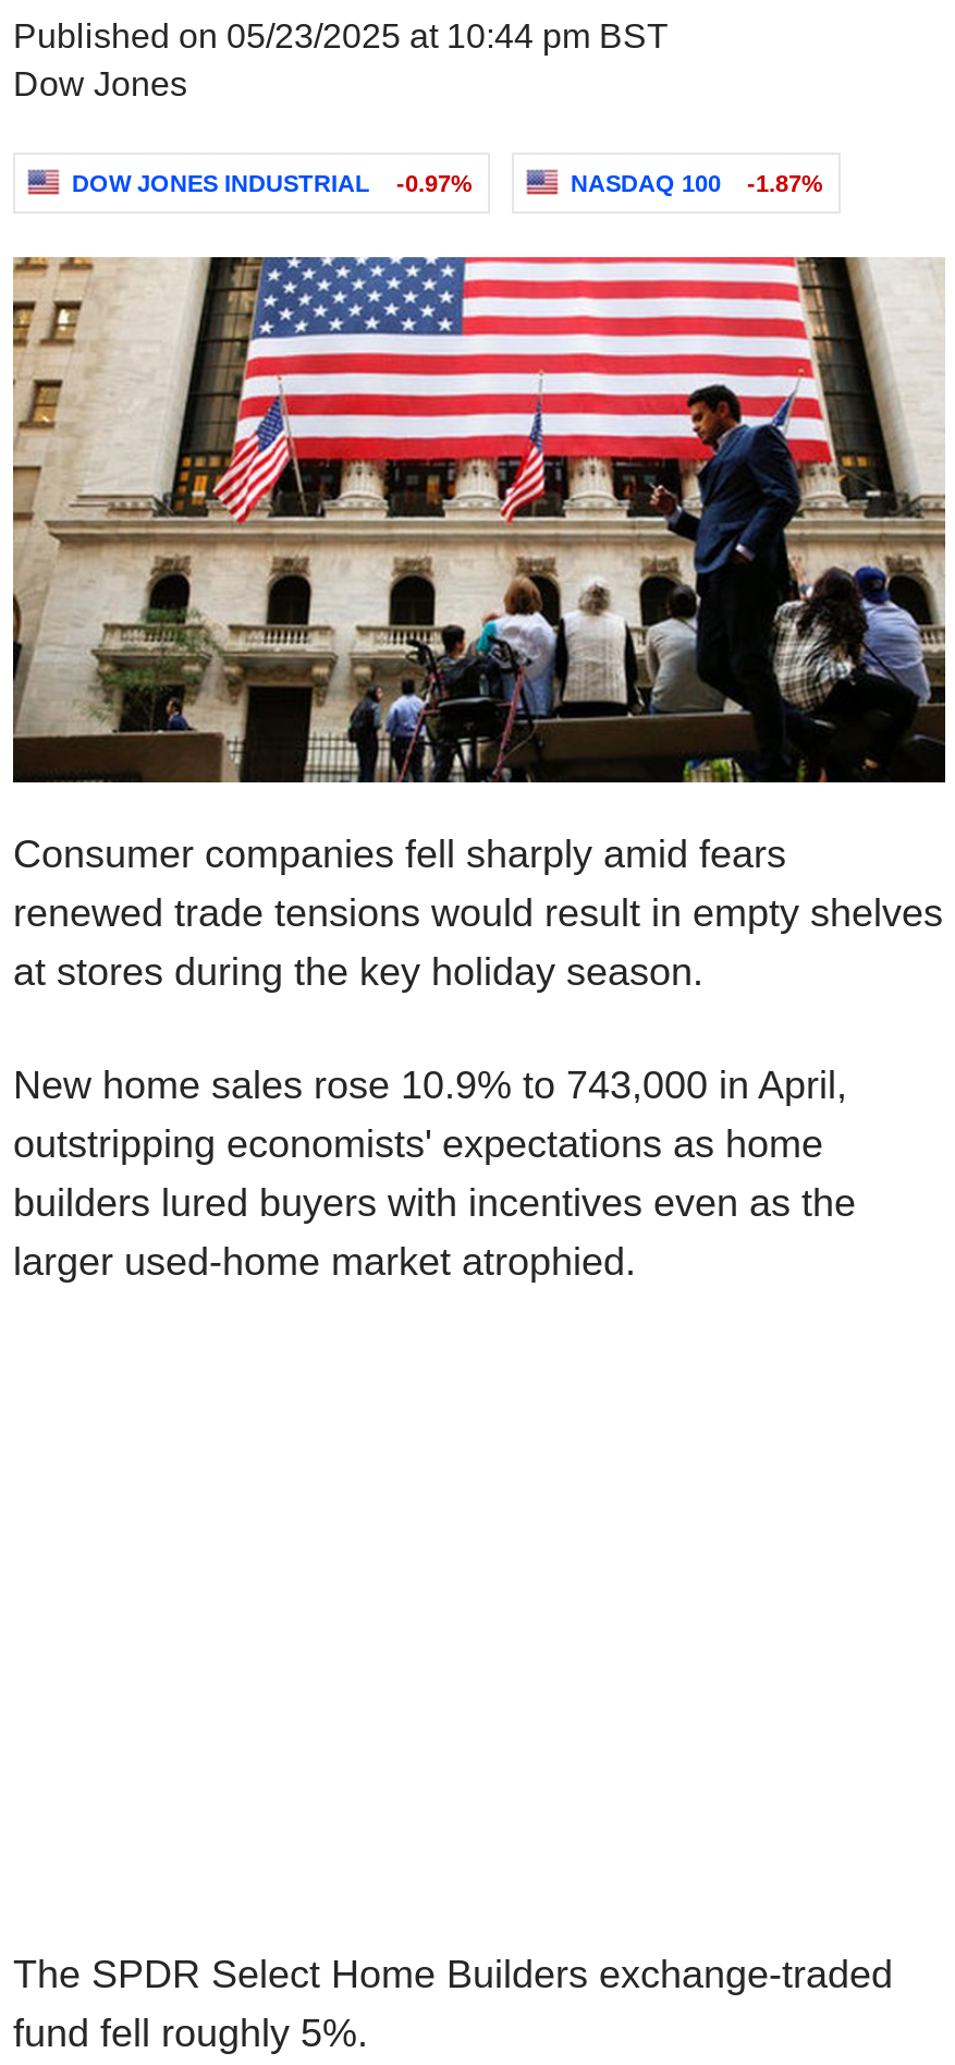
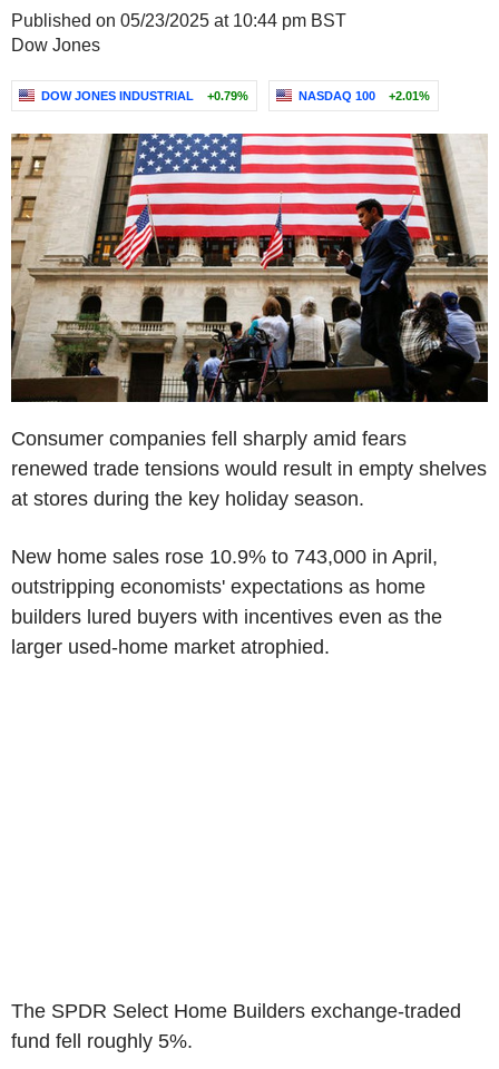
[72,170,473,196] DOW JONES INDUSTRIAL -0.97% -> [41,89,248,102] DOW JONES INDUSTRIAL +0.79%
[571,170,823,196] NASDAQ 100 -1.87% -> [299,89,430,102] NASDAQ 100 +2.01%

